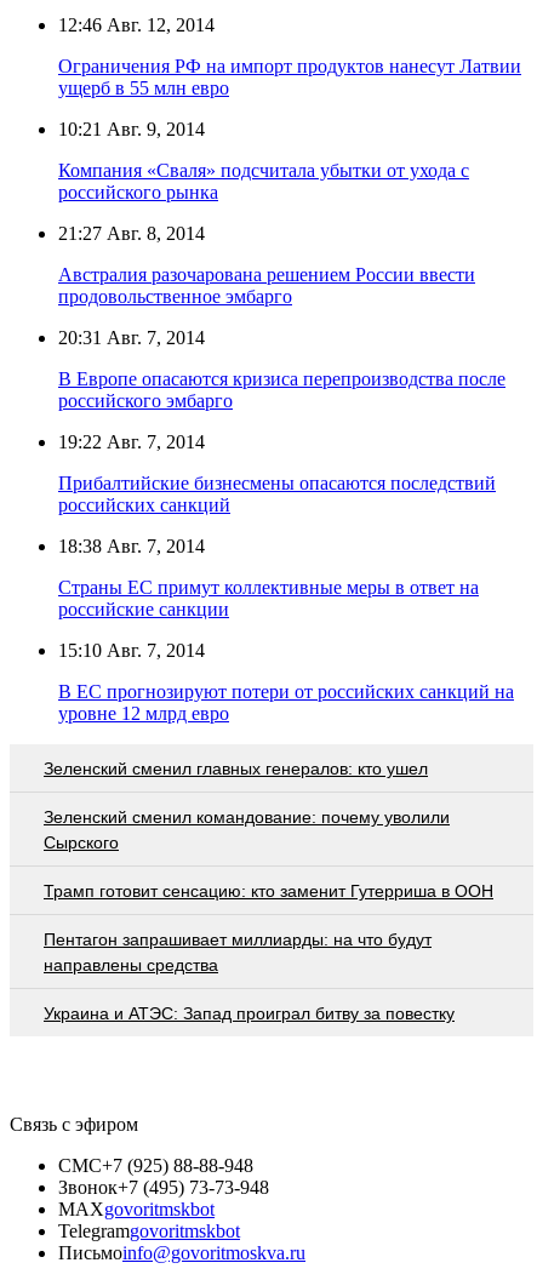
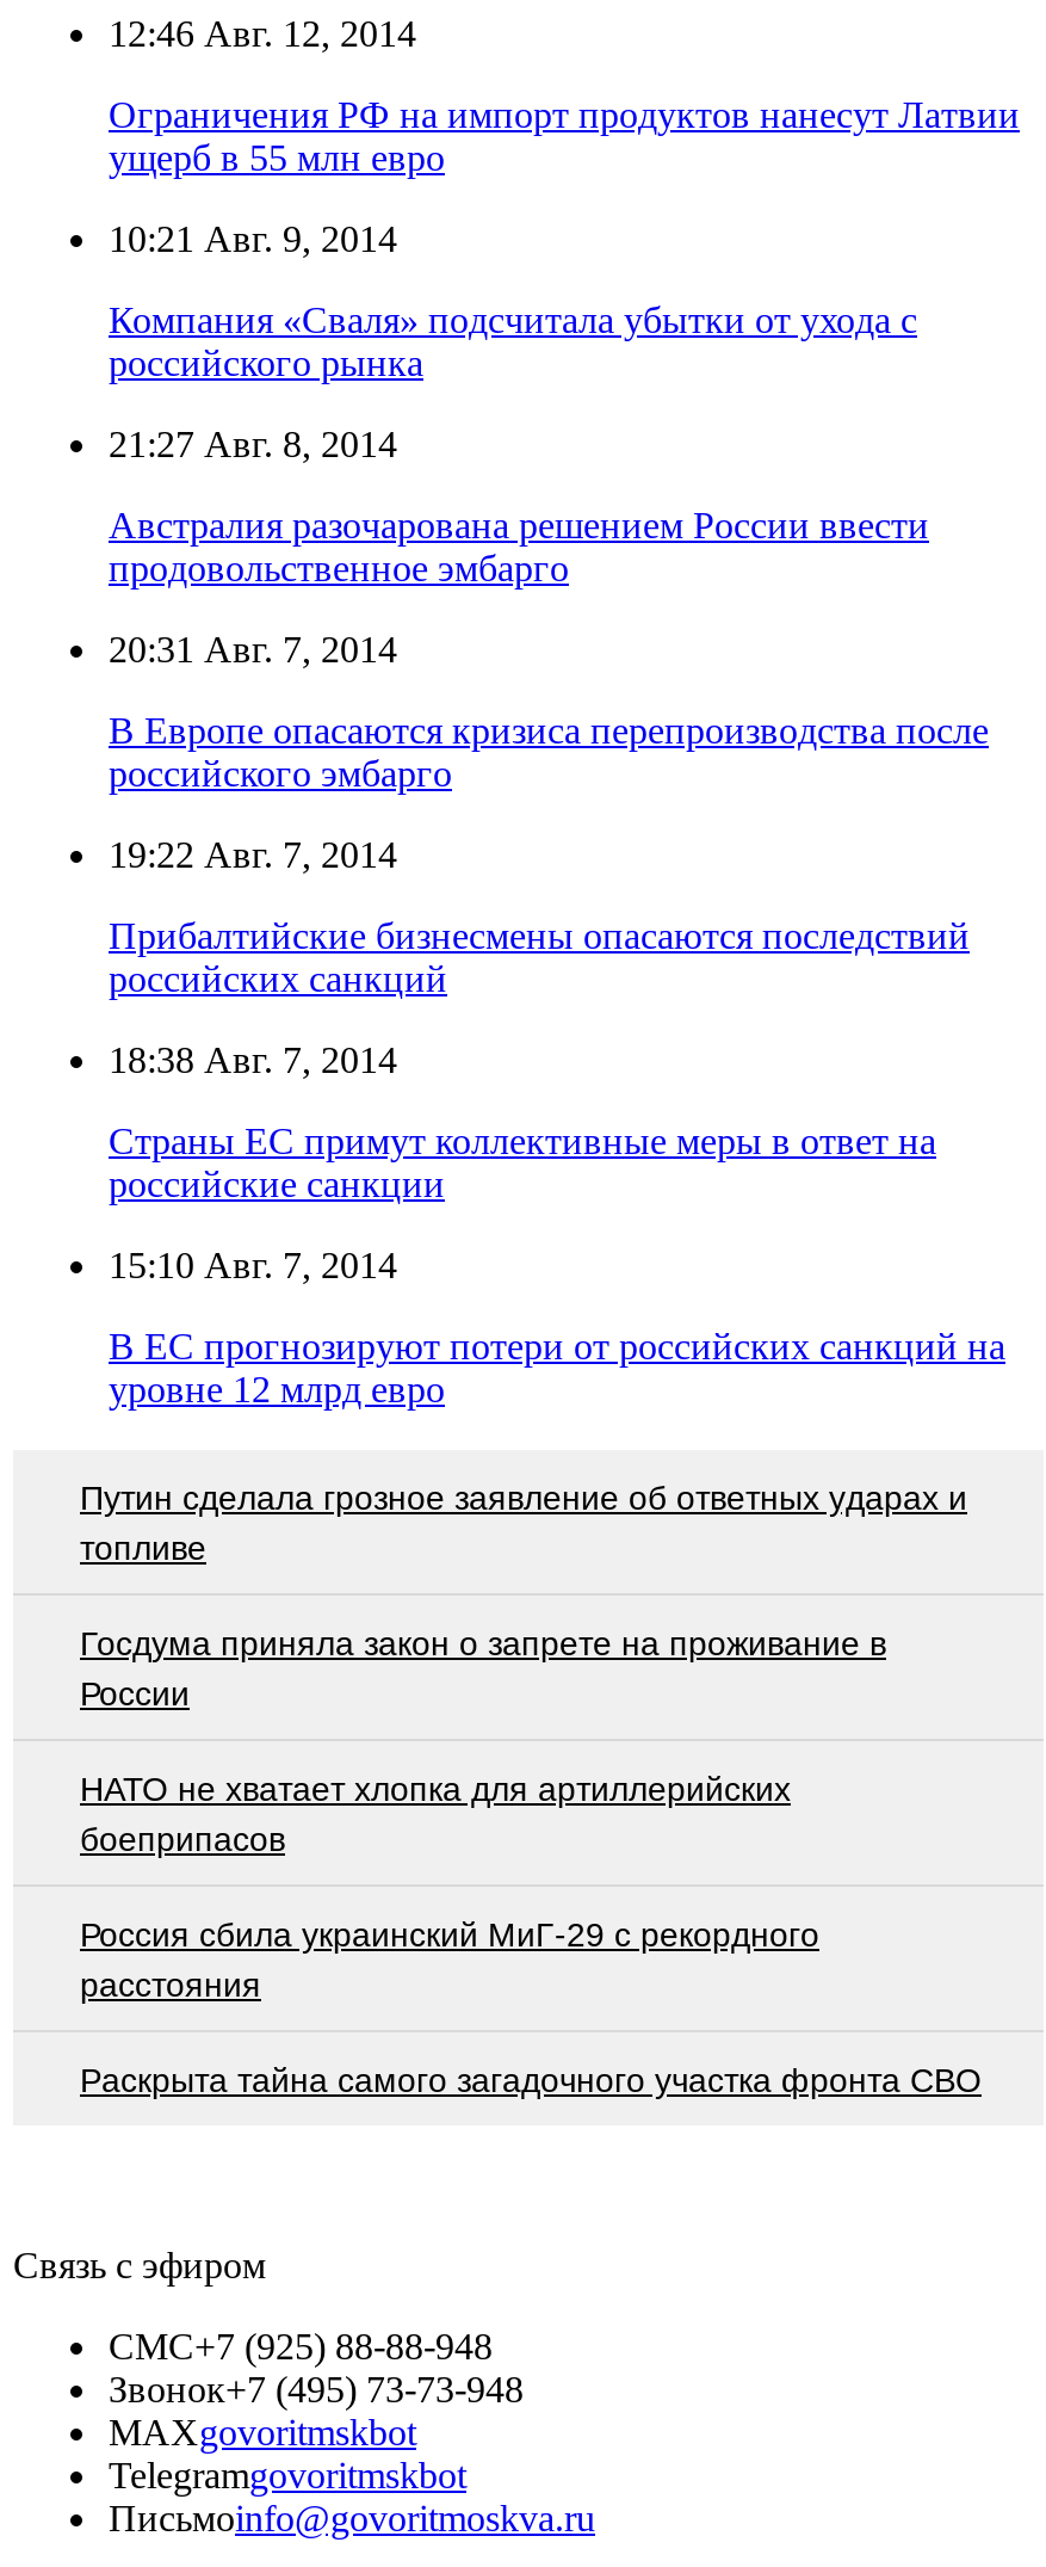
[44,758,428,778] Зеленский сменил главных генералов: кто ушел -> [80,1478,967,1566] Путин сделала грозное заявление об ответных ударах и | топливе
[44,807,450,852] Зеленский сменил командование: почему уволили | Сырского -> [80,1623,886,1712] Госдума приняла закон о запрете на проживание в | России
[44,881,493,900] Трамп готовит сенсацию: кто заменит Гутерриша в ООН -> [80,1769,791,1857] НАТО не хватает хлопка для артиллерийских | боеприпасов
[44,929,432,974] Пентагон запрашивает миллиарды: на что будут | направлены средства -> [80,1914,819,2003] Россия сбила украинский МиГ-29 с рекордного | расстояния
[44,1003,455,1023] Украина и АТЭС: Запад проиграл битву за повестку -> [80,2060,982,2098] Раскрыта тайна самого загадочного участка фронта СВО

